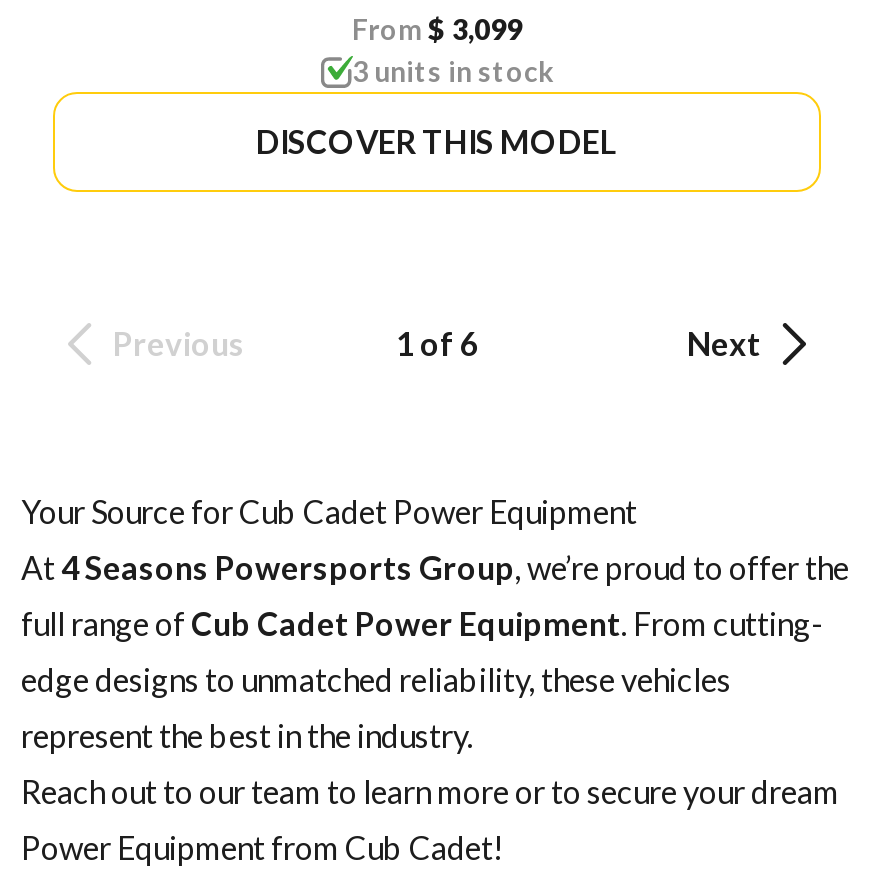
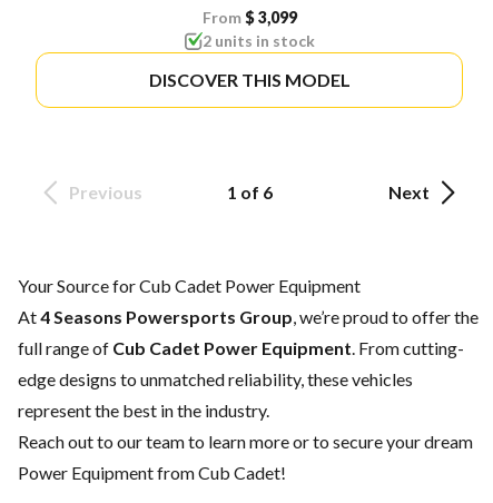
[352,54,554,88] 3 units in stock -> [202,31,314,50] 2 units in stock

